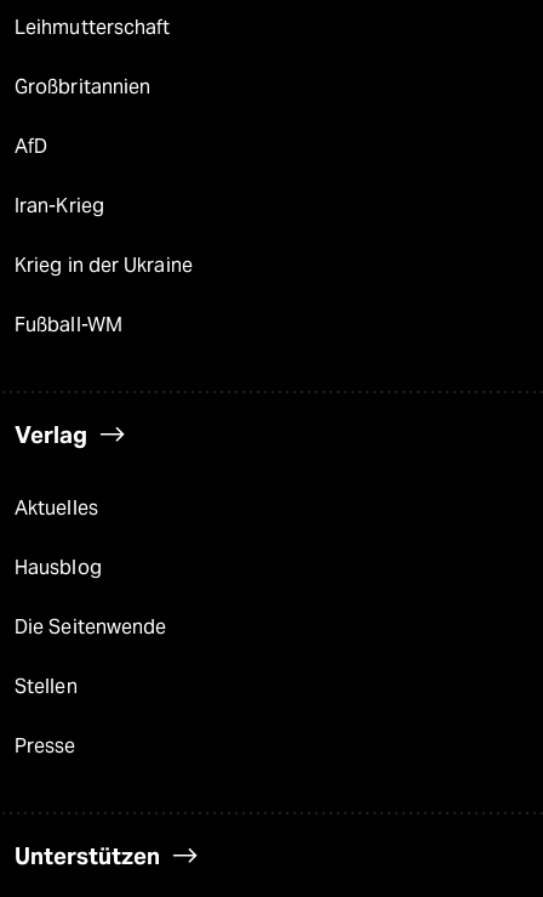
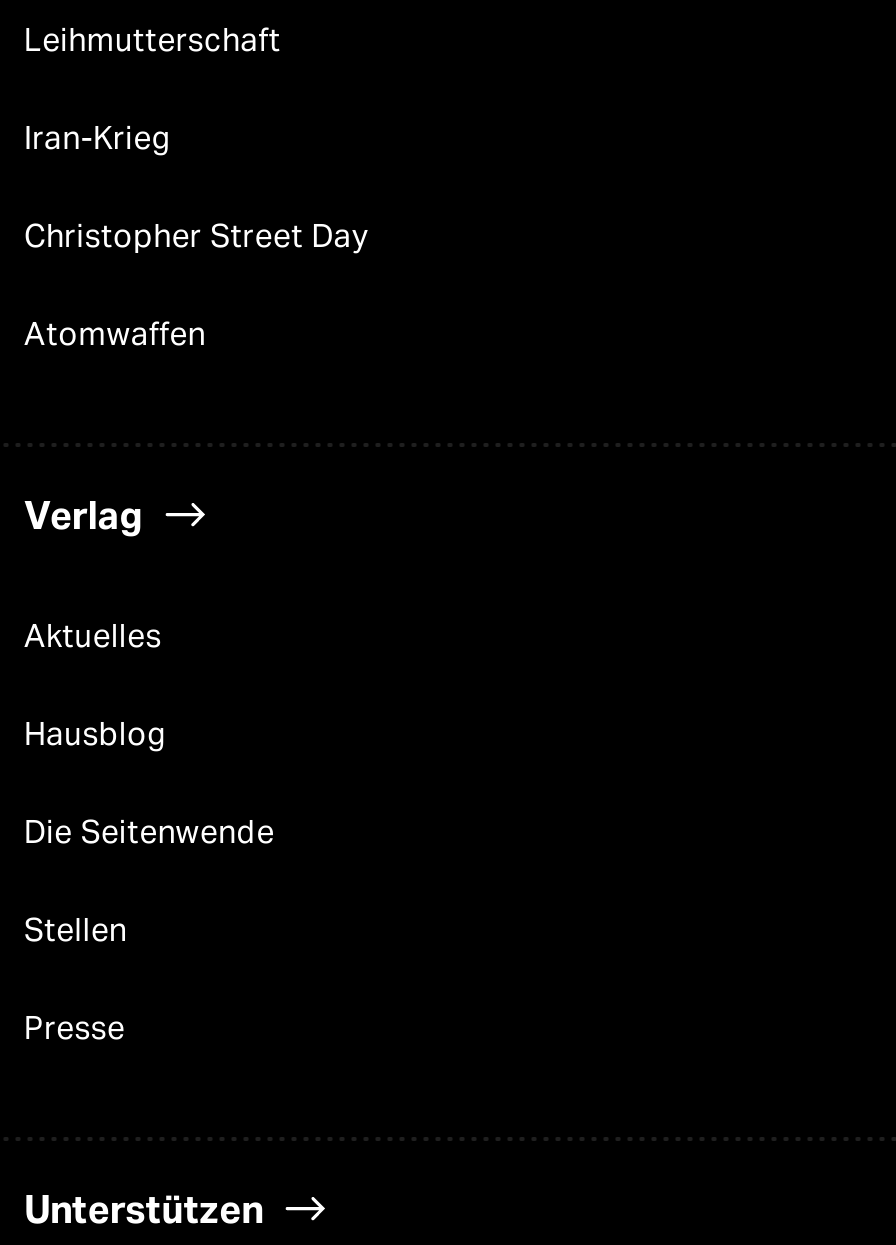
[15,75,151,158] Großbritannien | AfD -> none
[15,254,193,277] Krieg in der Ukraine -> [24,217,368,255] Christopher Street Day
[15,313,122,336] Fußball-WM -> [24,315,206,353] Atomwaffen

